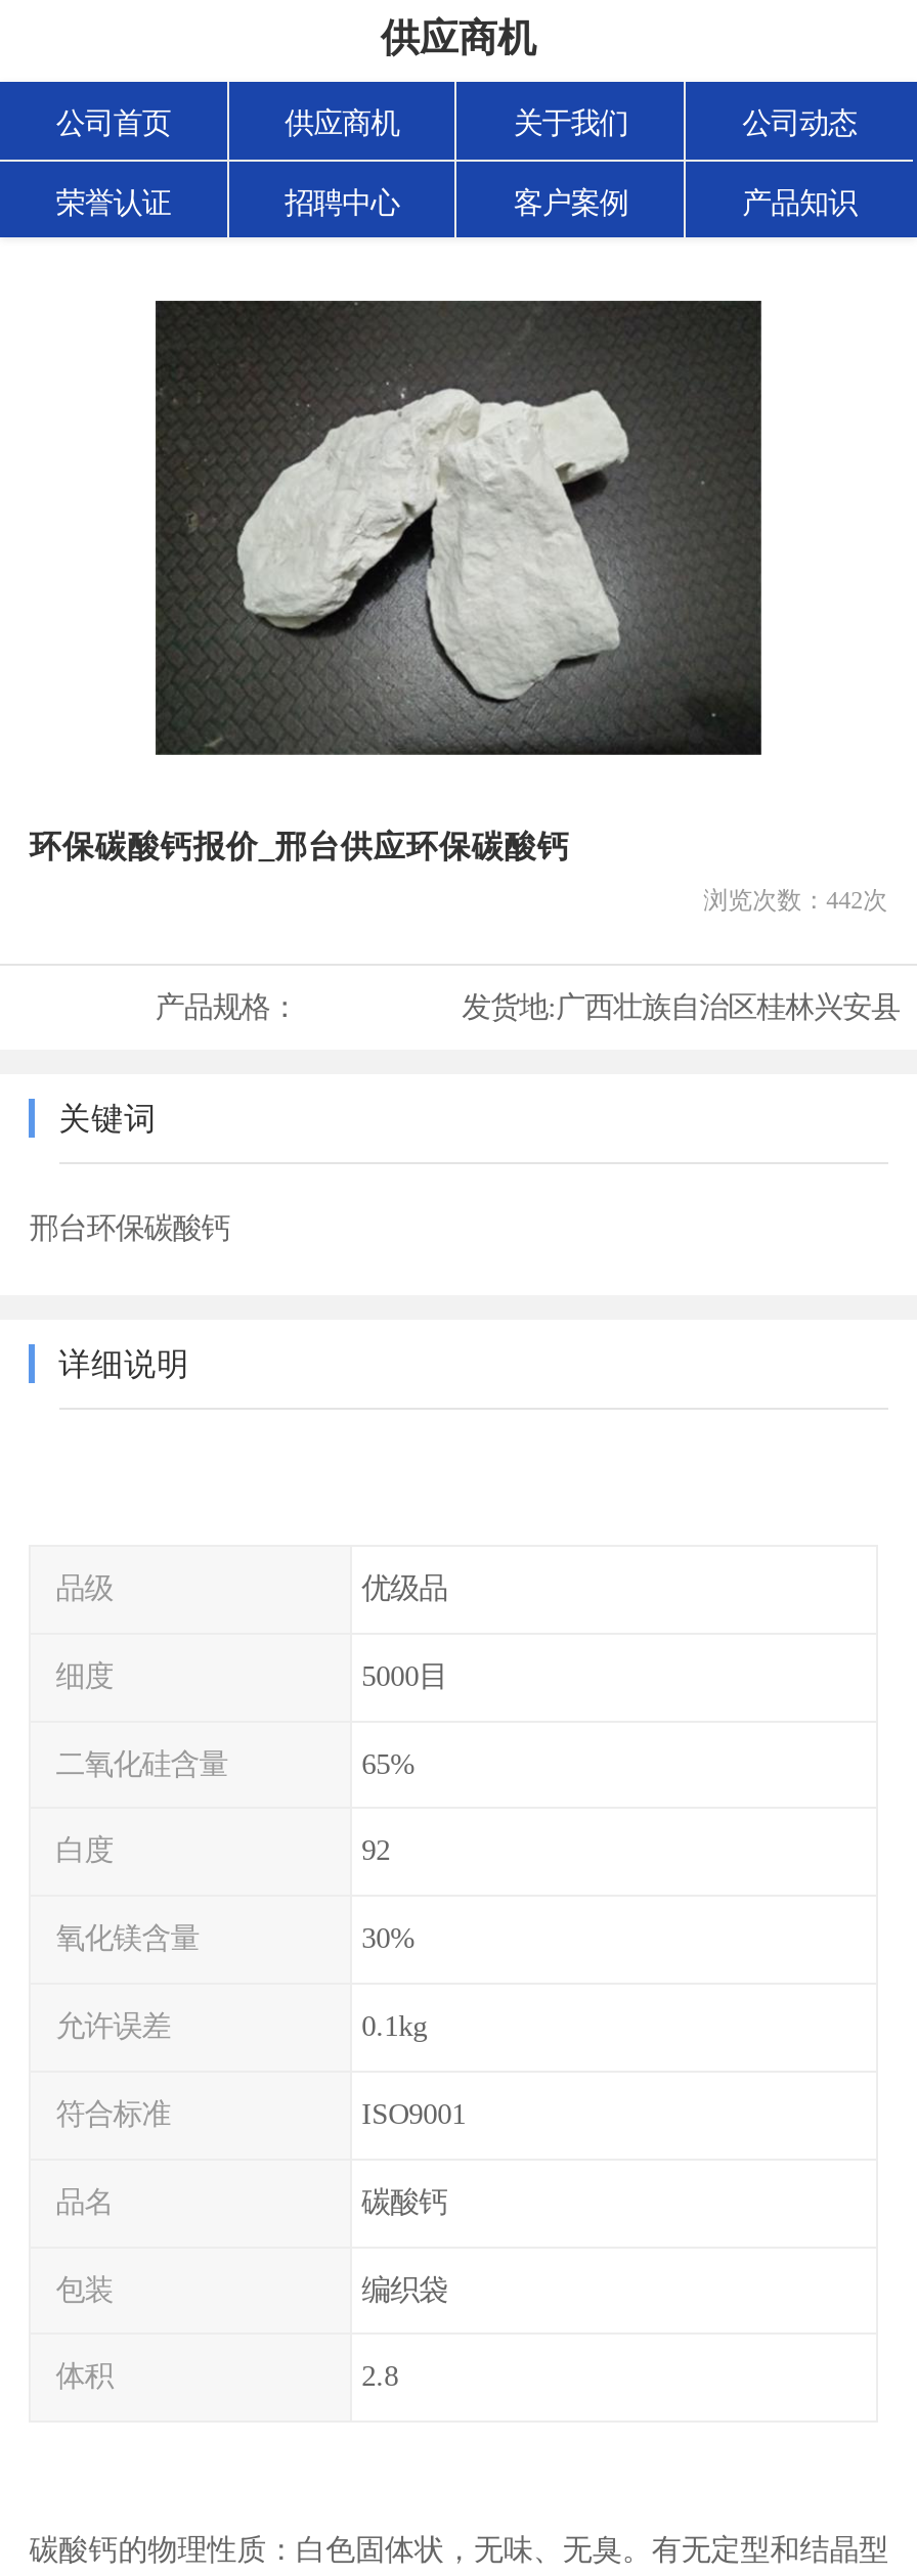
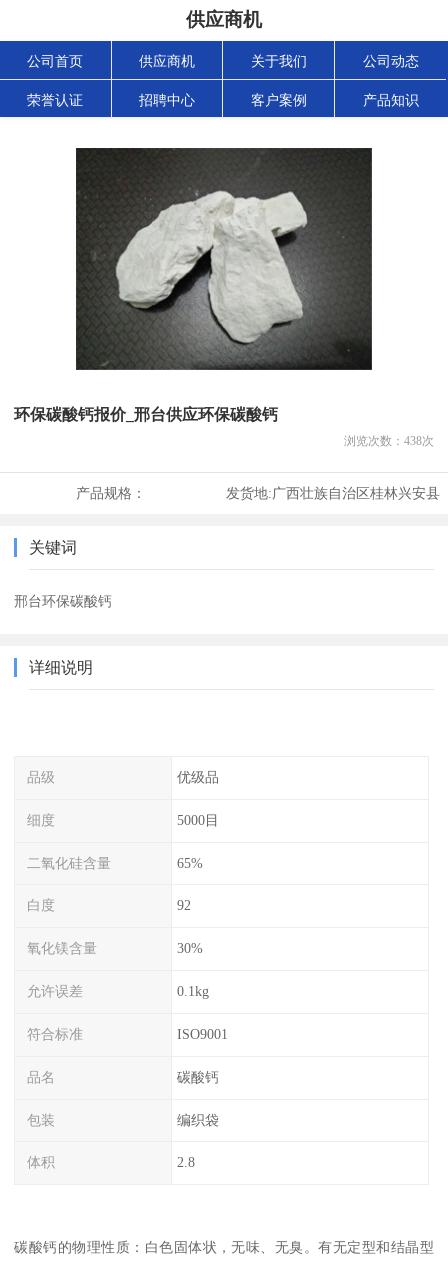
[704,886,888,915] 浏览次数：442次 -> [344,434,434,448] 浏览次数：438次

